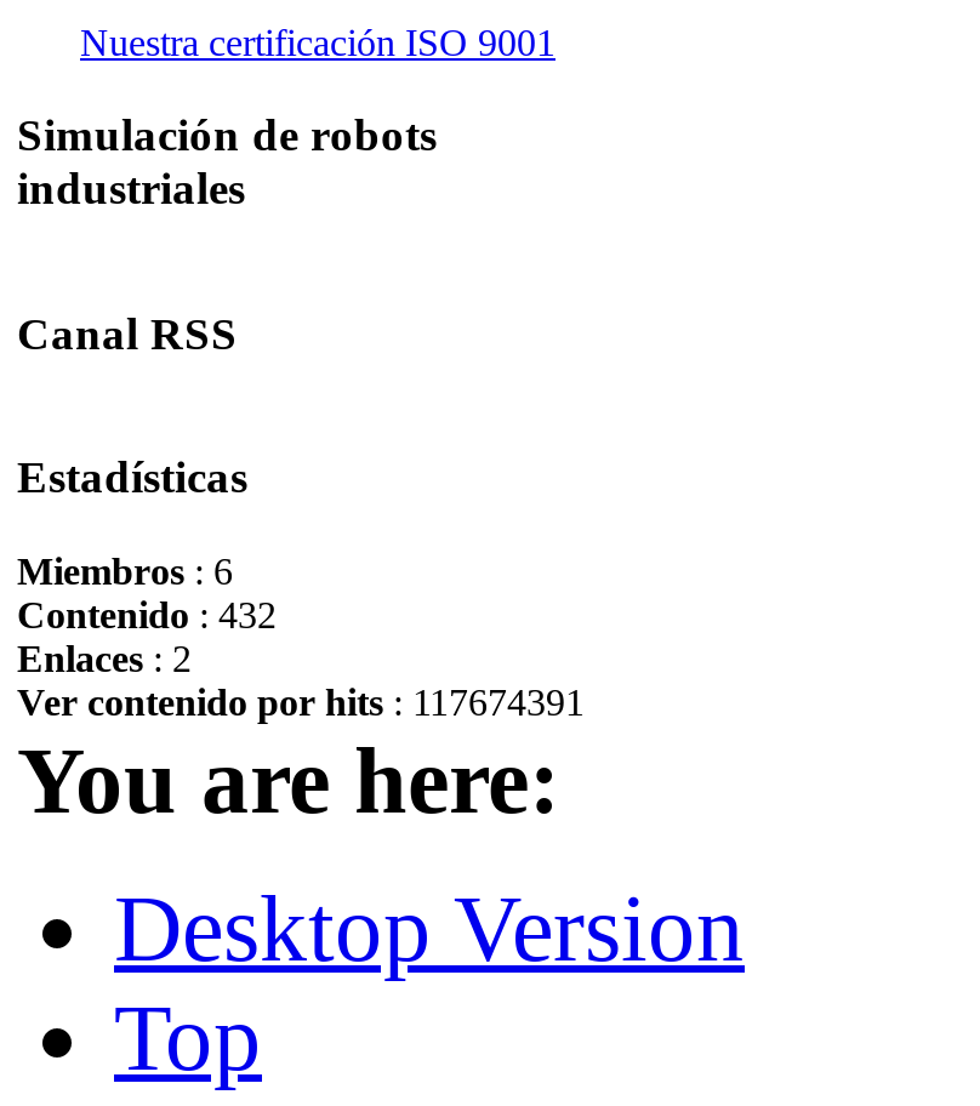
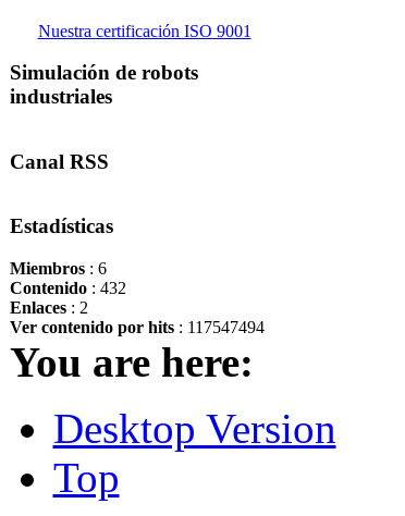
[17,682,585,723] Ver contenido por hits: 117674391 -> [9,318,264,336] Ver contenido por hits: 117547494

